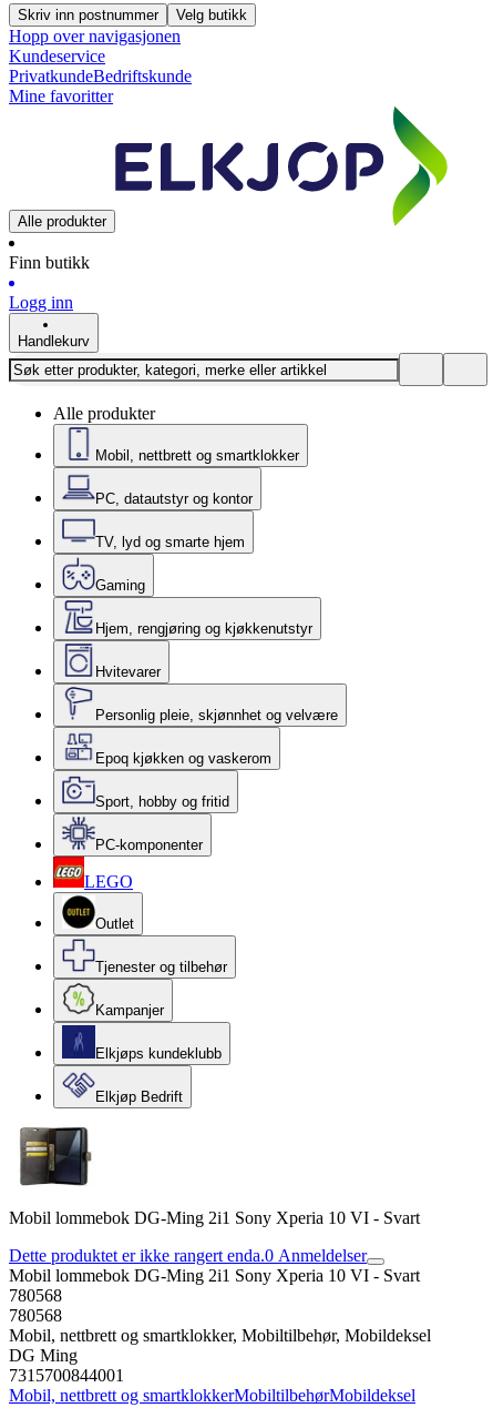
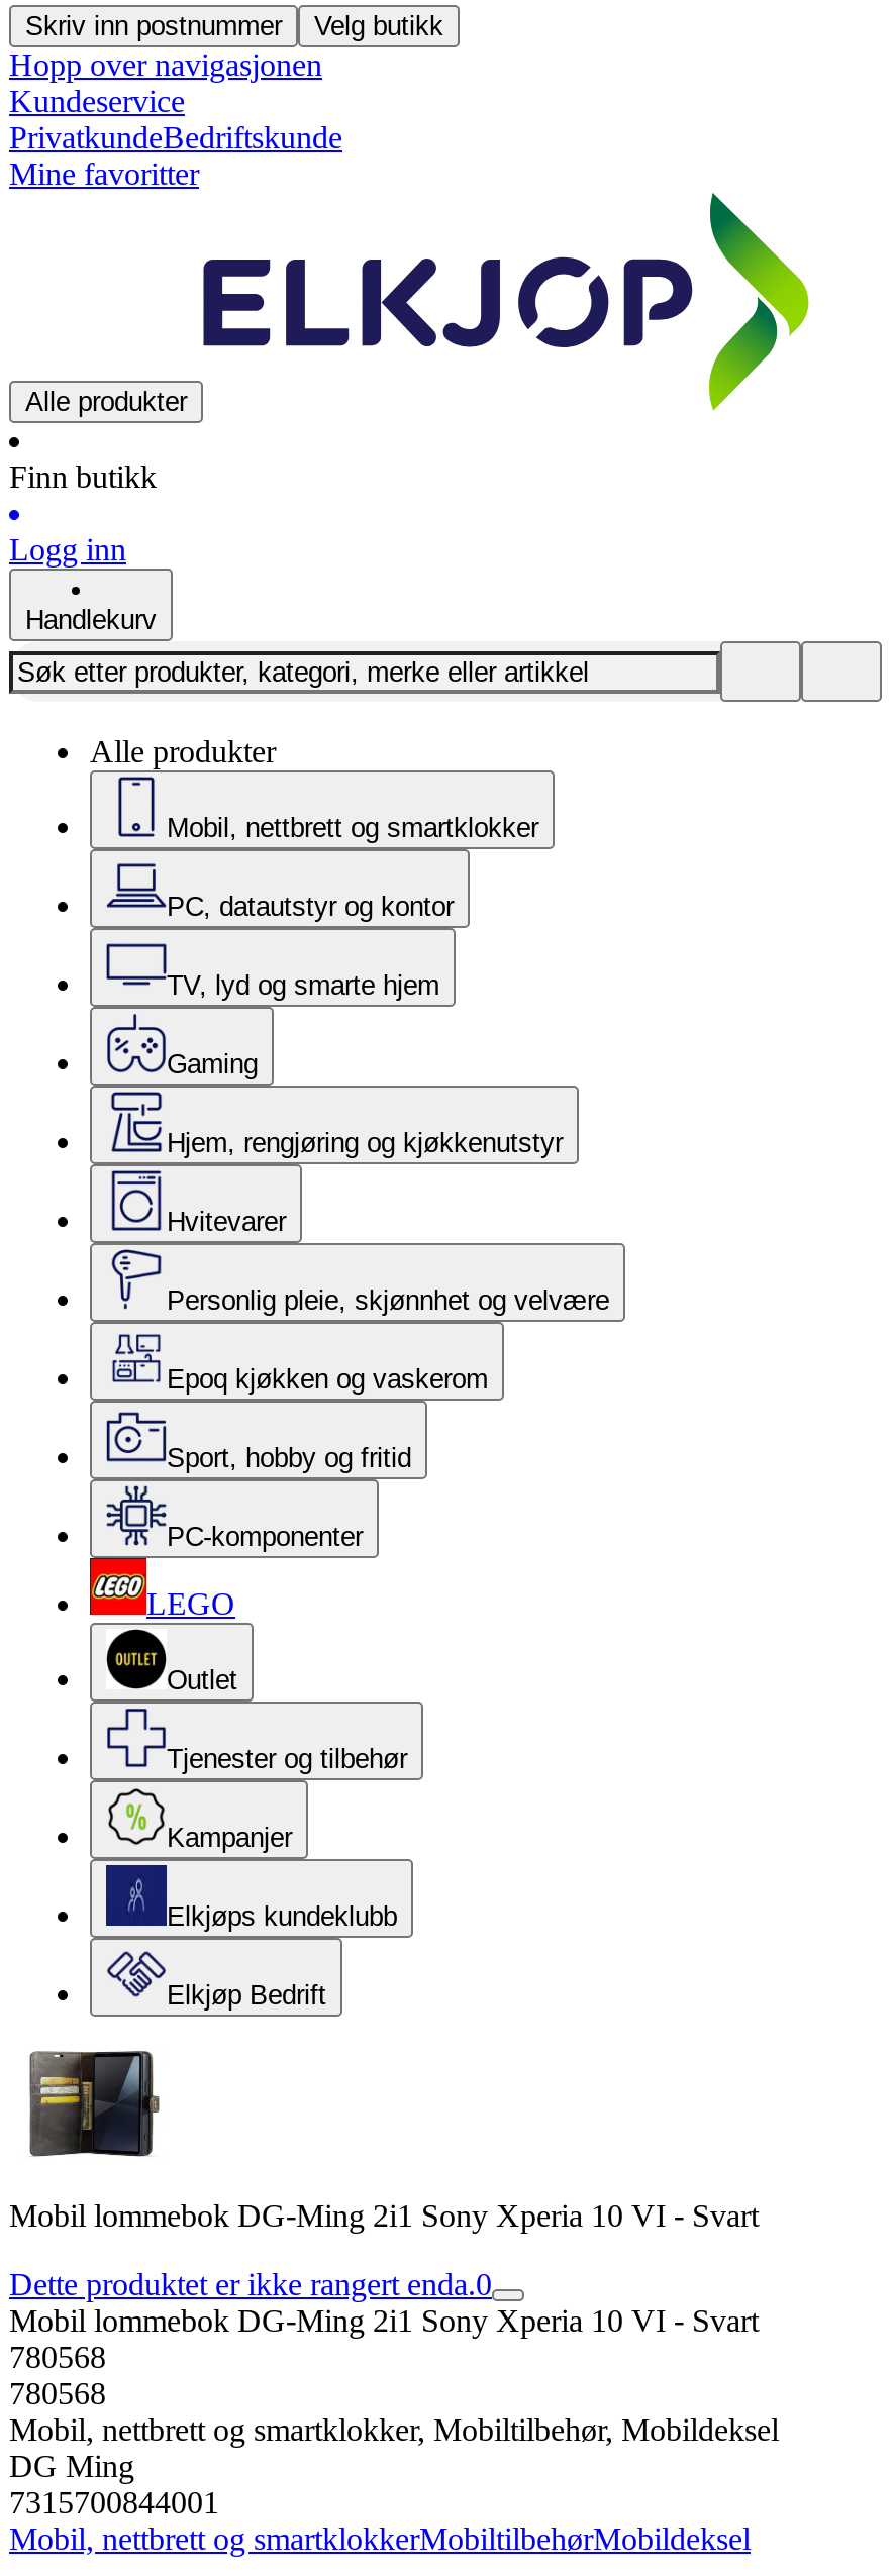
[9,1246,367,1265] Dette produktet er ikke rangert enda.0 Anmeldelser -> [9,2267,492,2301] Dette produktet er ikke rangert enda.0

